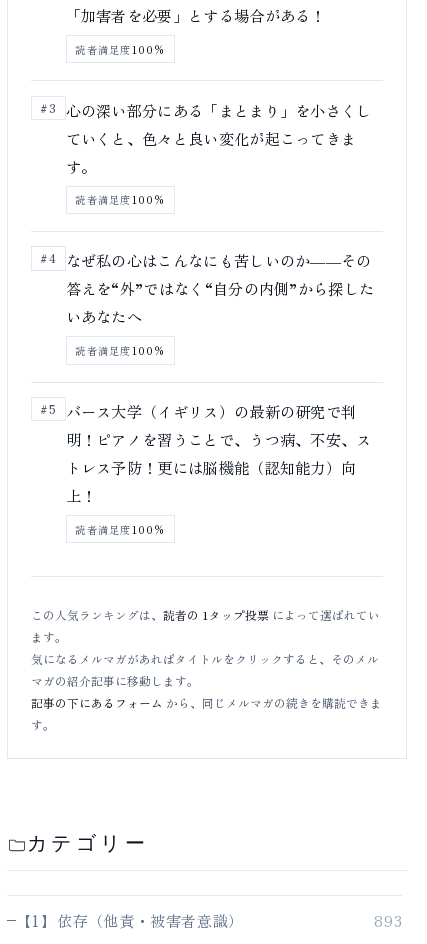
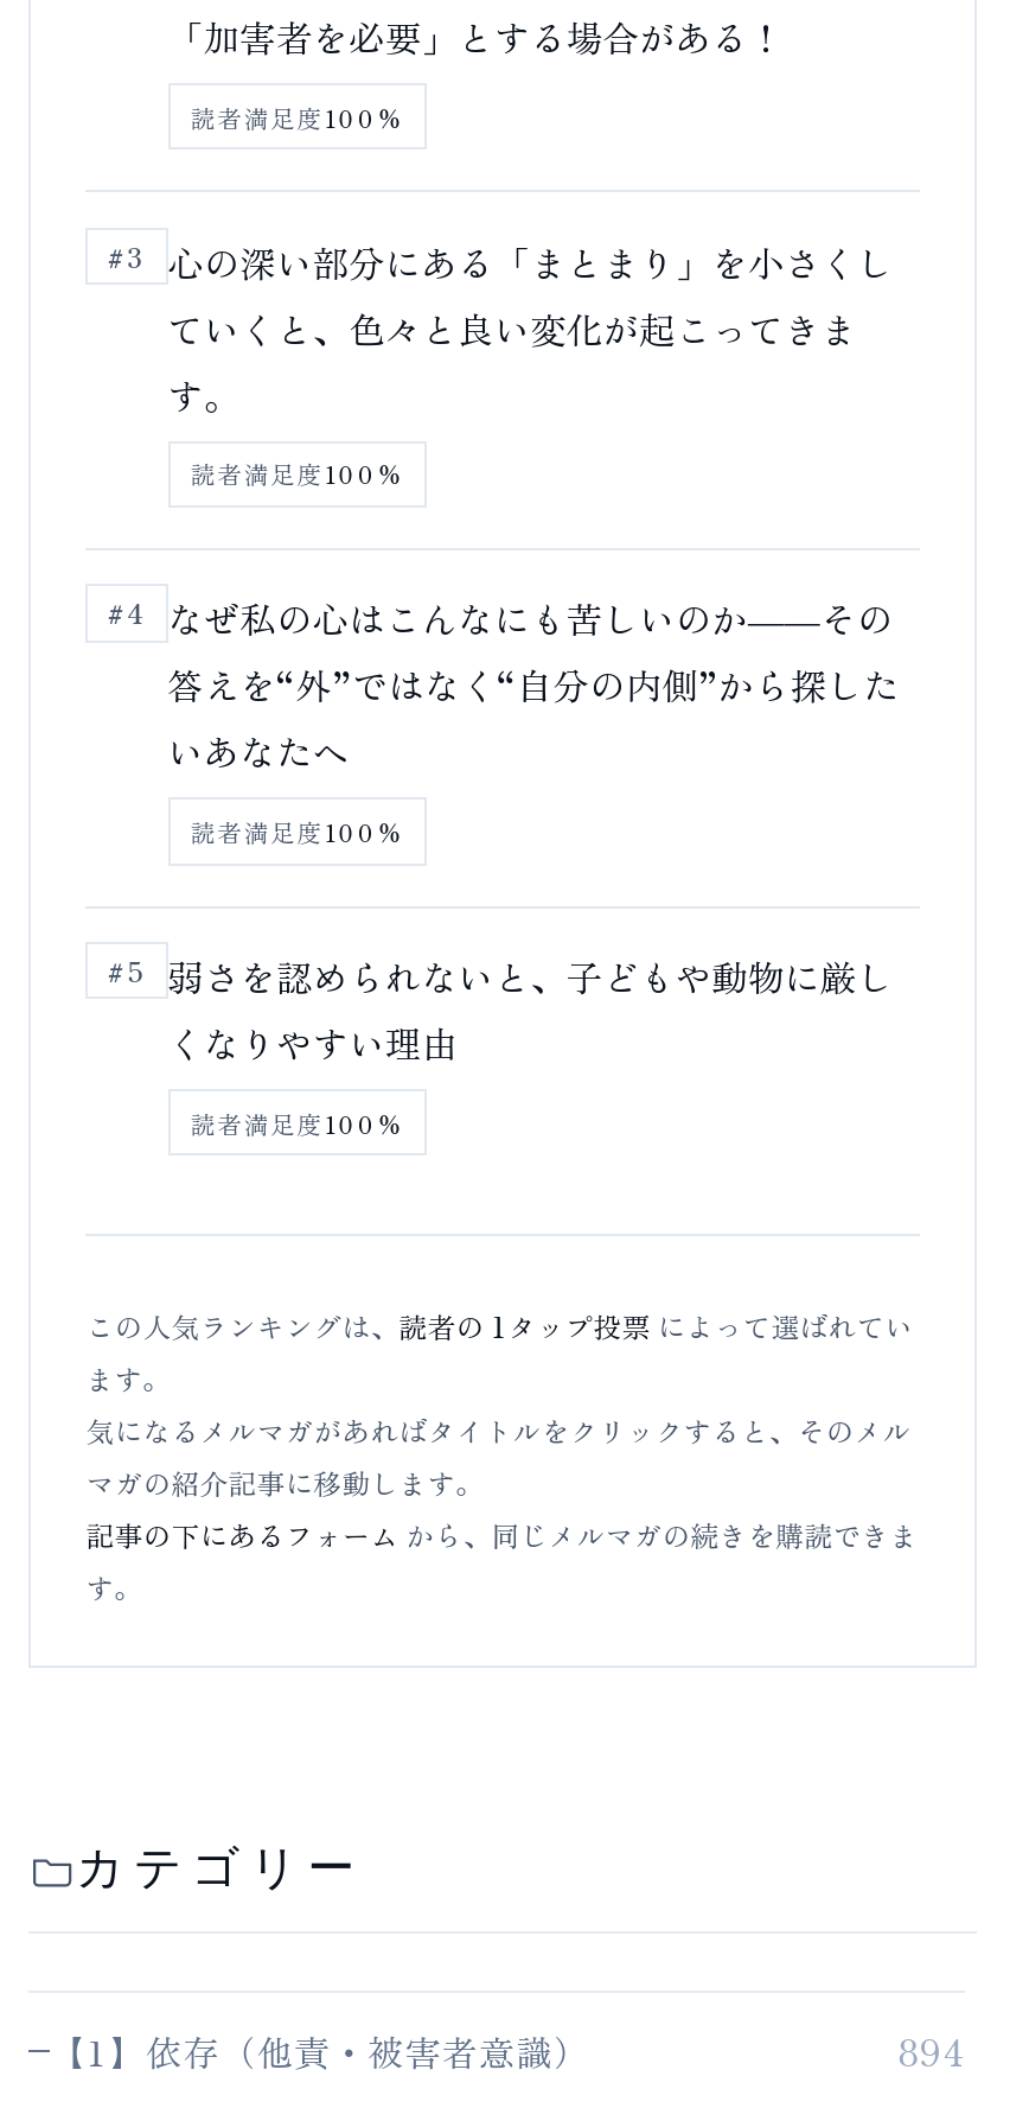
[40,400,372,506] #5 バース大学（イギリス）の最新の研究で判 | 明！ピアノを習うことで、うつ病、不安、ス | トレス予防！更には脳機能（認知能力）向 | 上！ -> [107,948,893,1067] #5 弱さを認められないと、子どもや動物に厳し | くなりやすい理由
[374,909,402,931] 893 -> [897,2025,965,2077] 894

